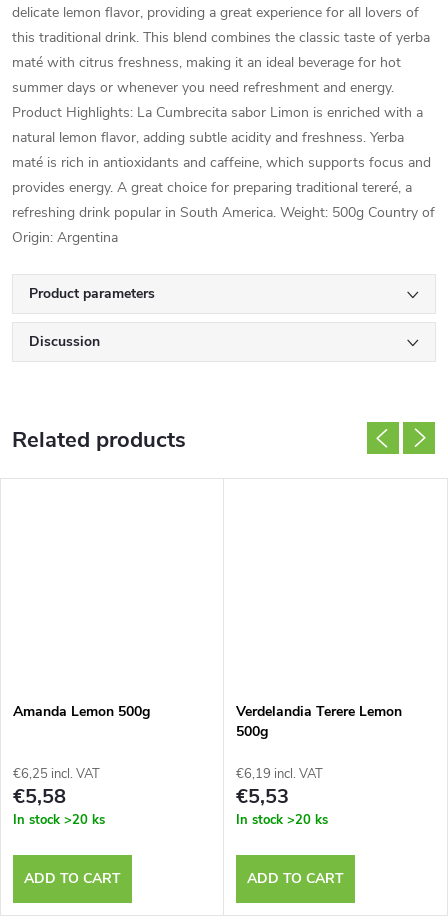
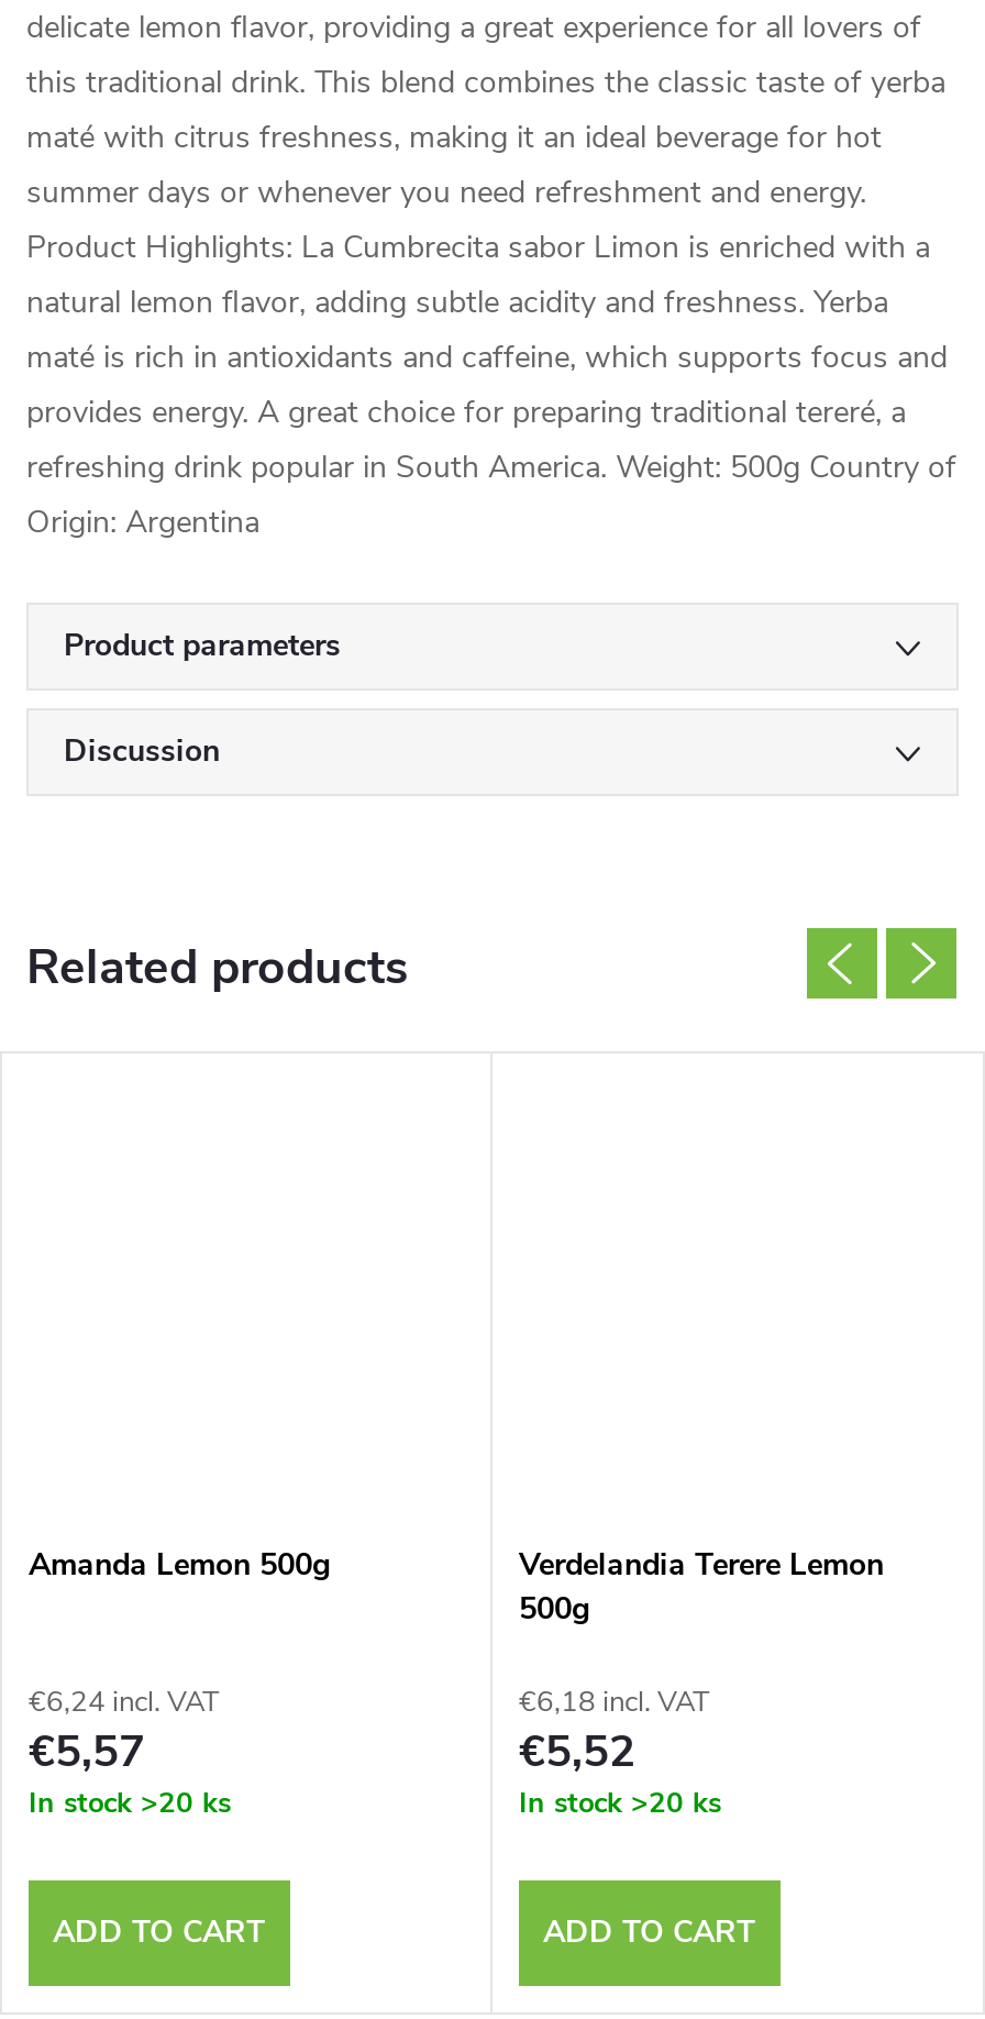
[13,765,100,783] €6,25 incl. VAT -> [29,1682,220,1722] €6,24 incl. VAT
[236,765,323,783] €6,19 incl. VAT -> [519,1682,710,1722] €6,18 incl. VAT
[13,783,66,810] €5,58 -> [29,1723,145,1782] €5,57
[236,783,289,810] €5,53 -> [519,1723,635,1782] €5,52

